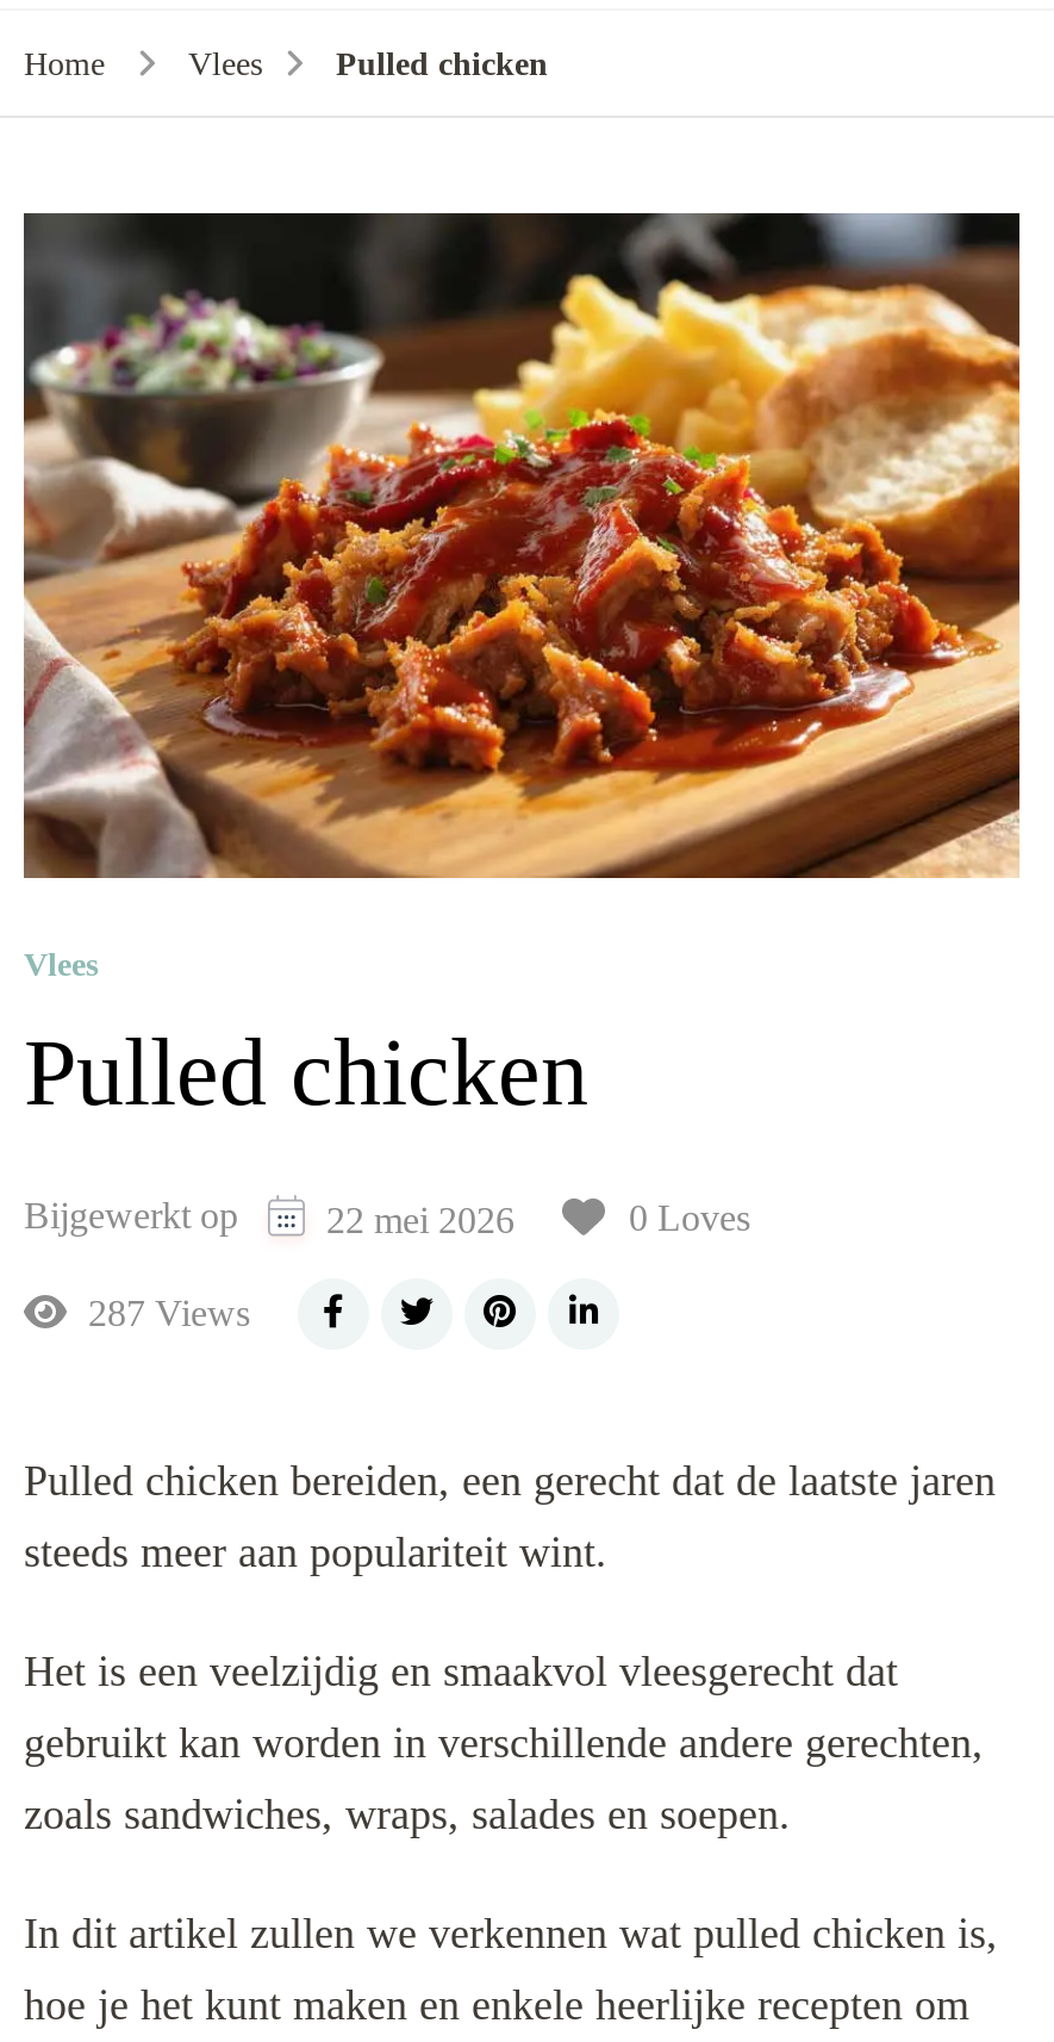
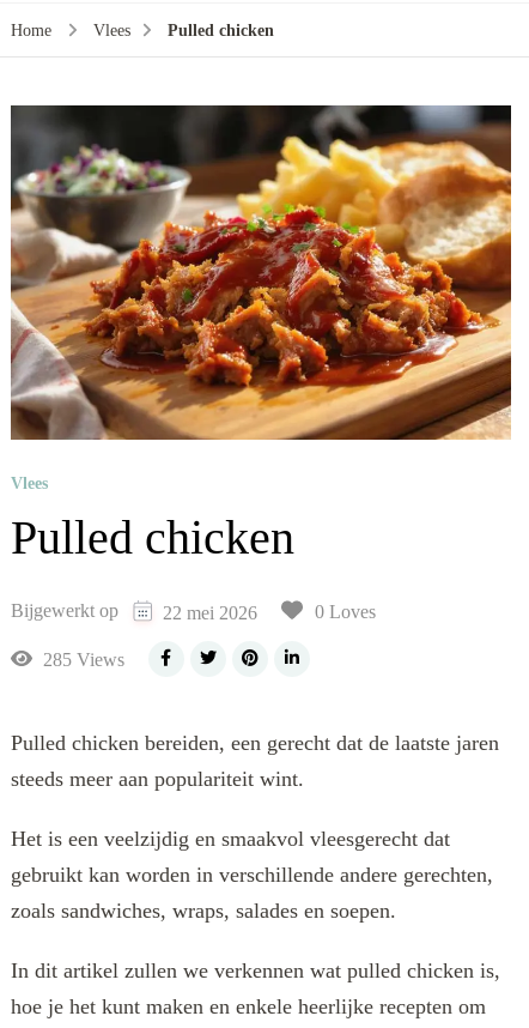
[79,1293,250,1334] 287 Views -> [38,649,124,669] 285 Views

